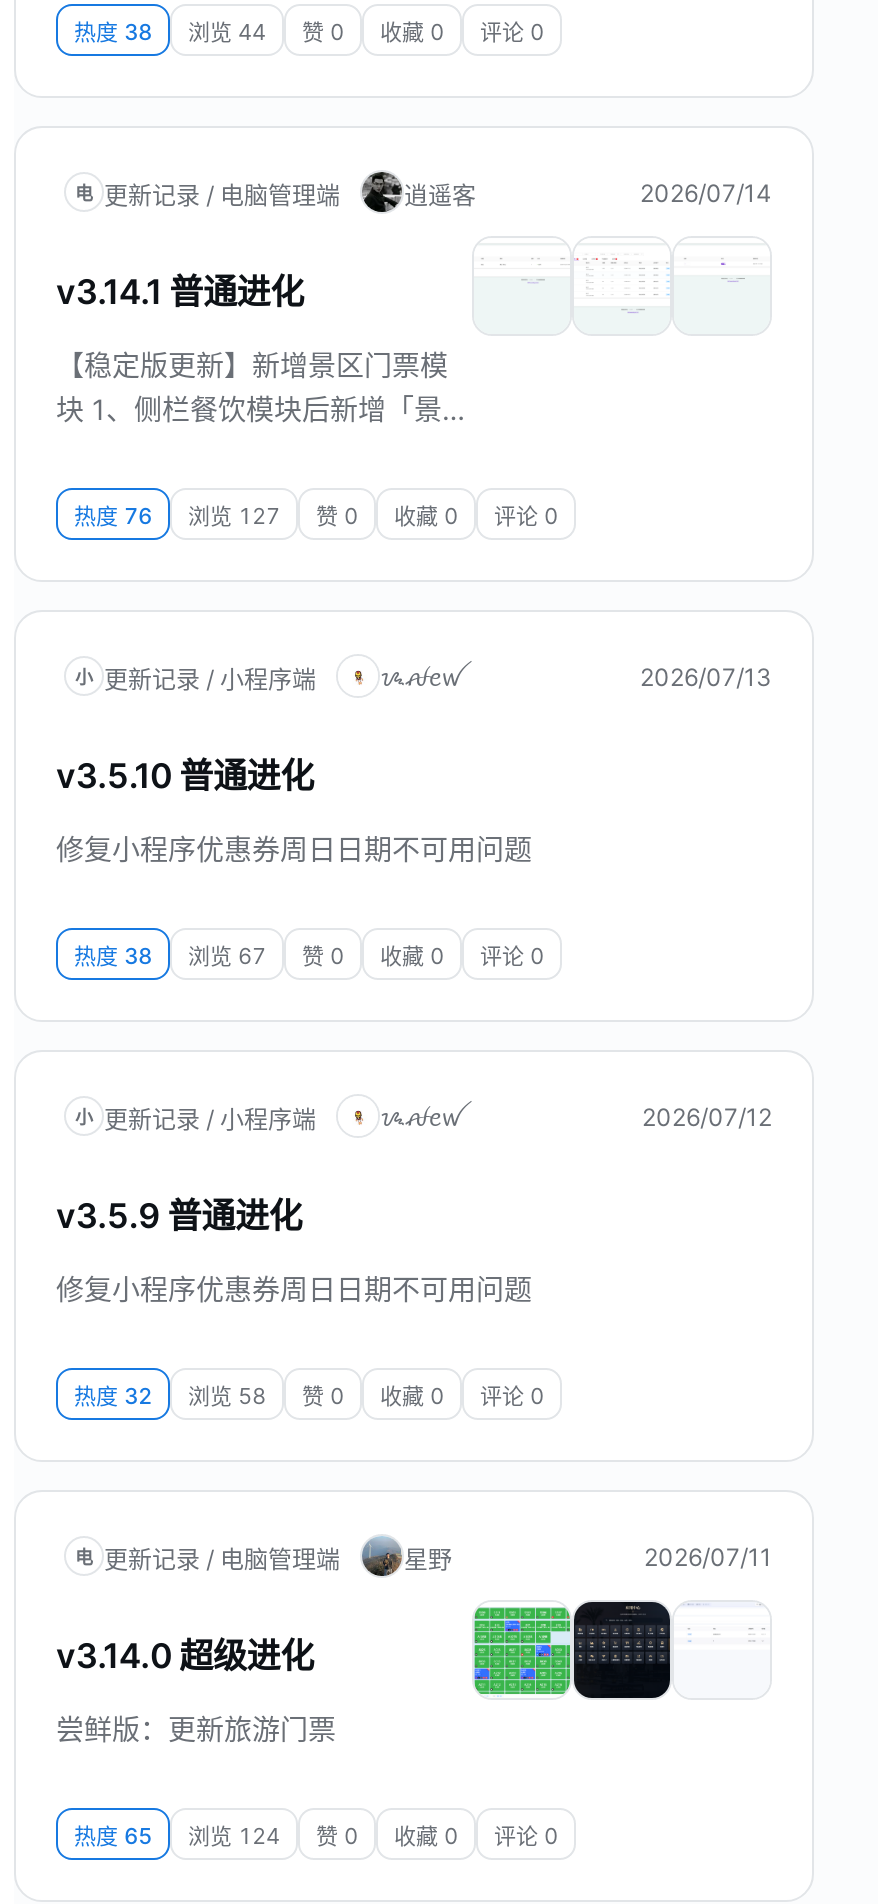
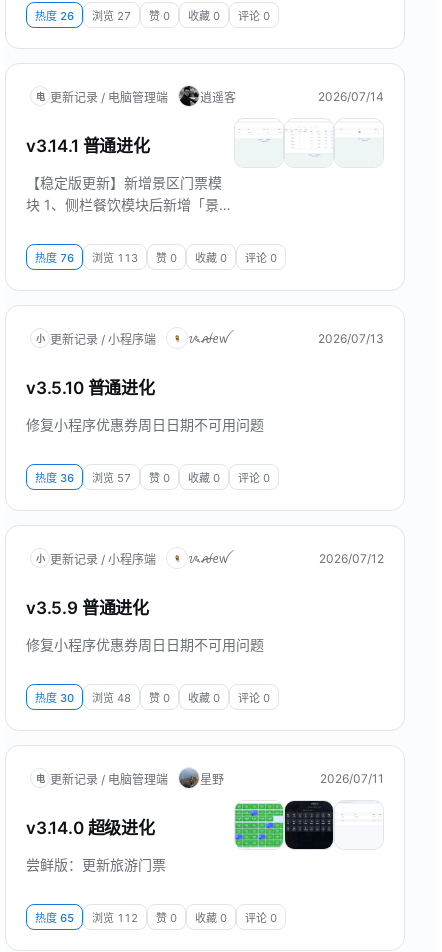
[74,18,152,46] 热度38 -> [35,9,74,23] 热度26
[188,18,266,46] 浏览44 -> [92,9,131,23] 浏览27
[74,502,558,530] 热度76 浏览127 赞0 收藏0 评论0 -> [35,251,277,265] 热度76 浏览113 赞0 收藏0 评论0
[74,942,152,970] 热度38 -> [35,471,74,485] 热度36
[188,942,266,970] 浏览67 -> [92,471,131,485] 浏览57
[74,1382,152,1410] 热度32 -> [35,691,74,705] 热度30
[188,1382,266,1410] 浏览58 -> [92,691,131,705] 浏览48
[74,1822,558,1850] 热度65 浏览124 赞0 收藏0 评论0 -> [35,911,277,925] 热度65 浏览112 赞0 收藏0 评论0

